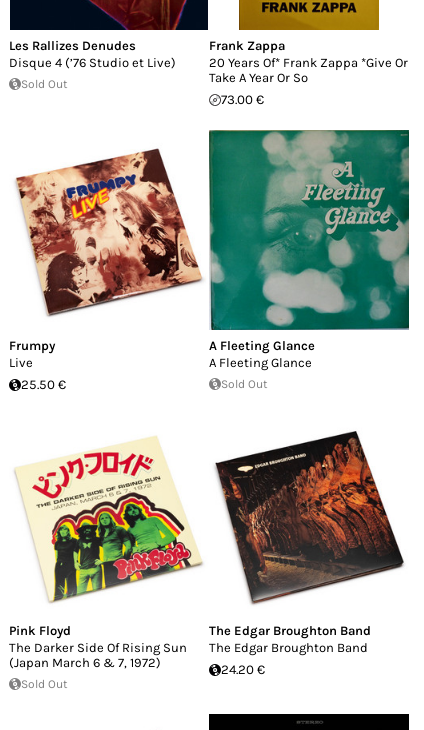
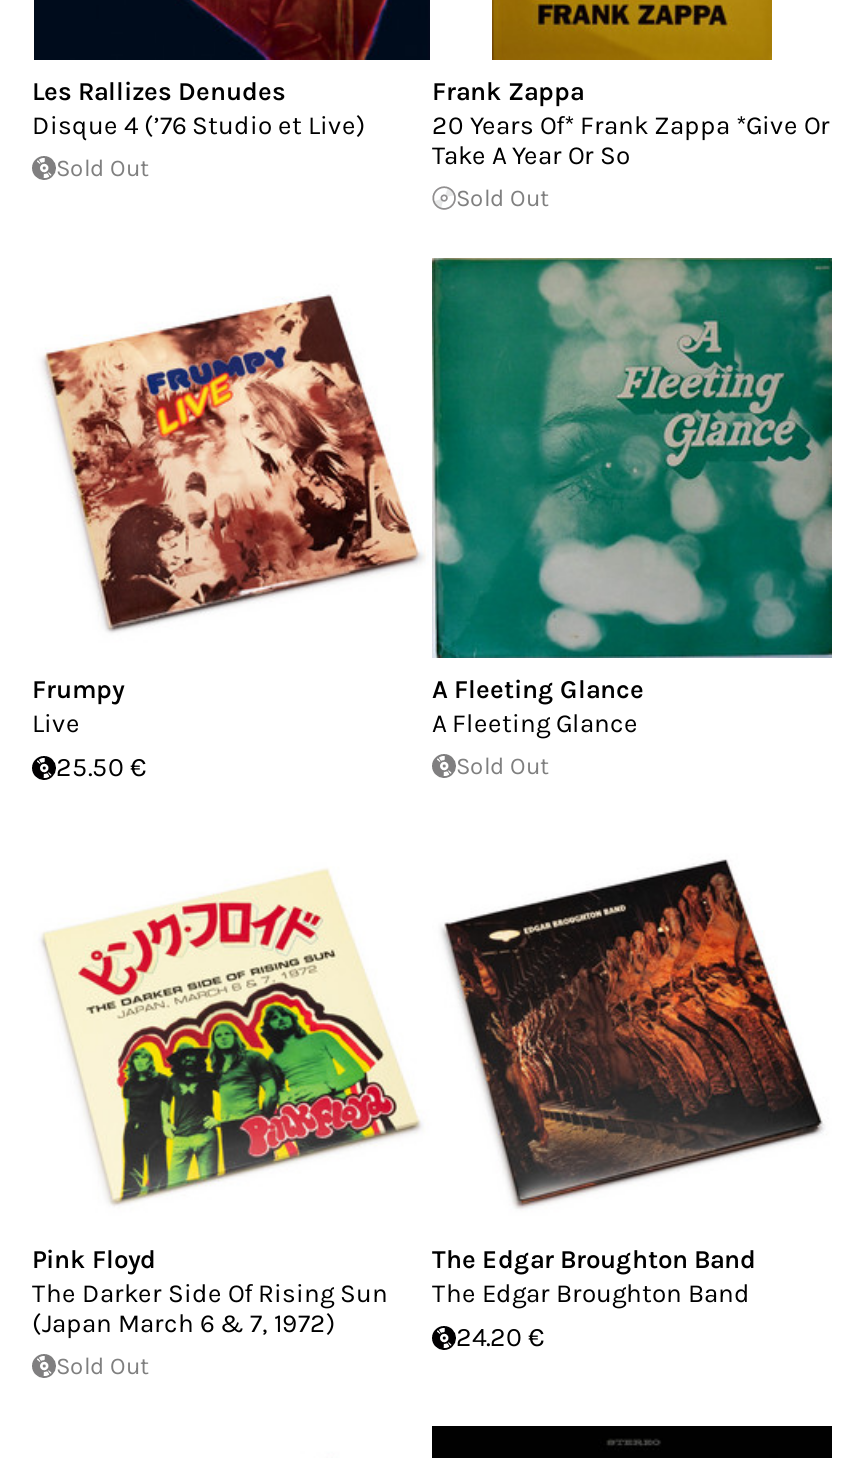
[221,92,264,107] 73.00 € -> [456,185,550,213] Sold Out

